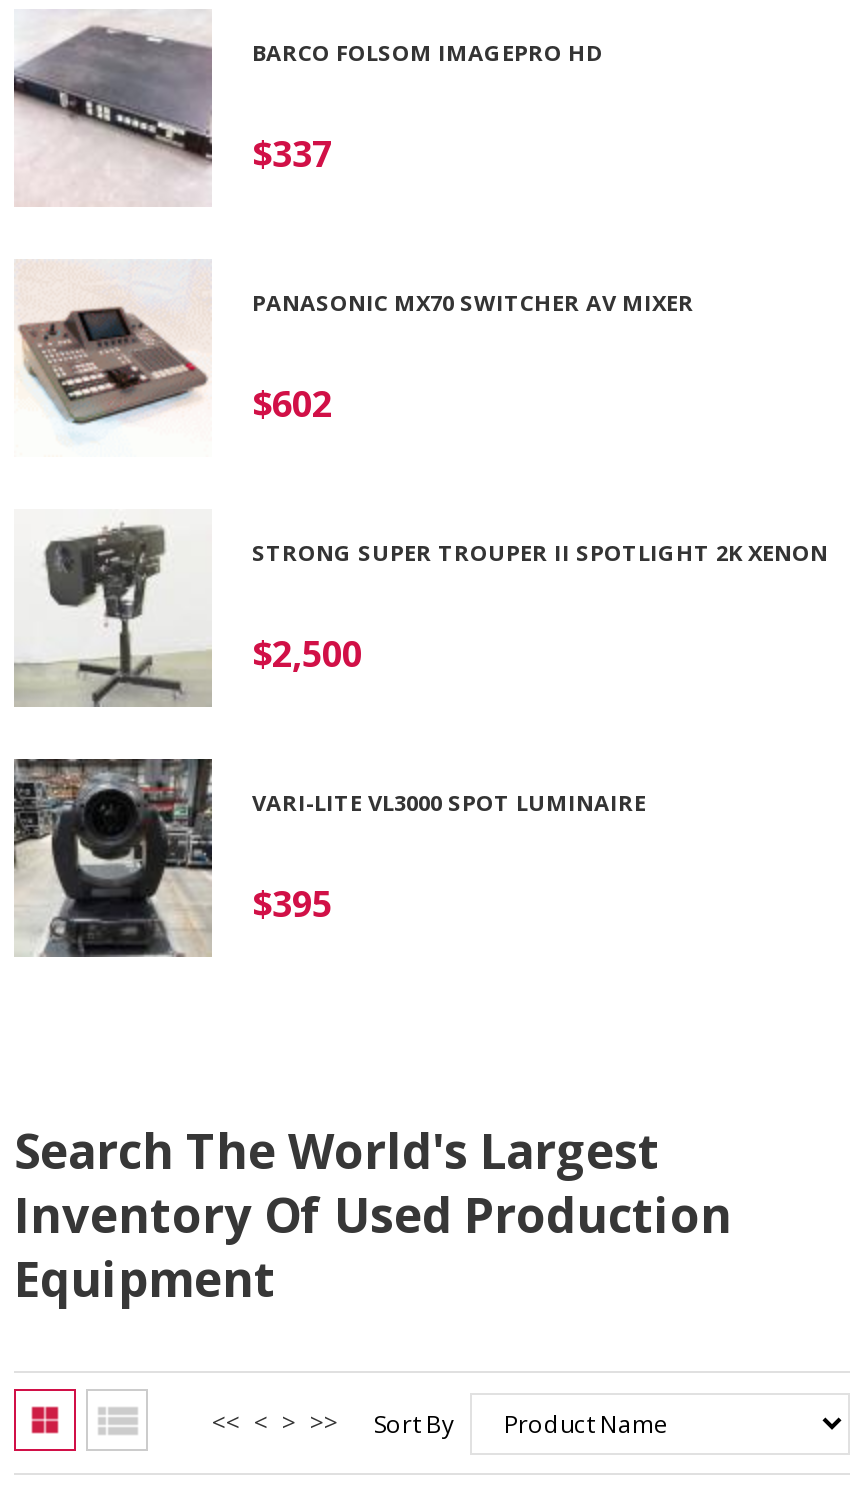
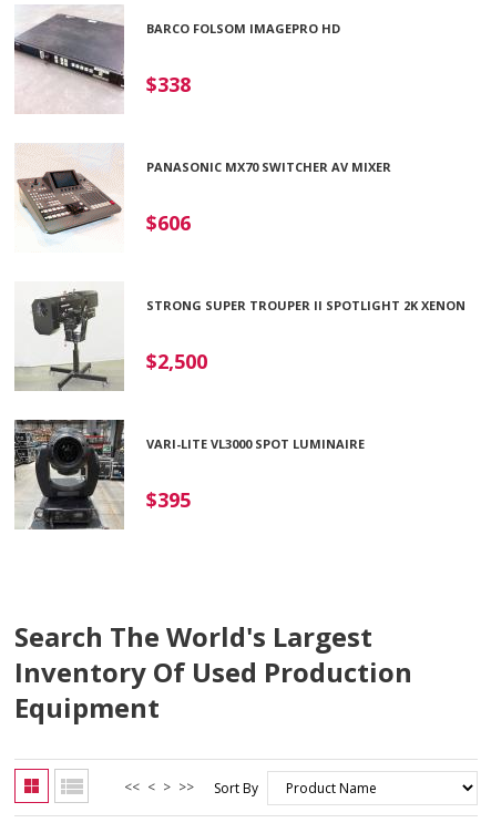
[252,129,332,177] $337 -> [146,71,191,97] $338
[252,379,332,427] $602 -> [146,209,191,236] $606

